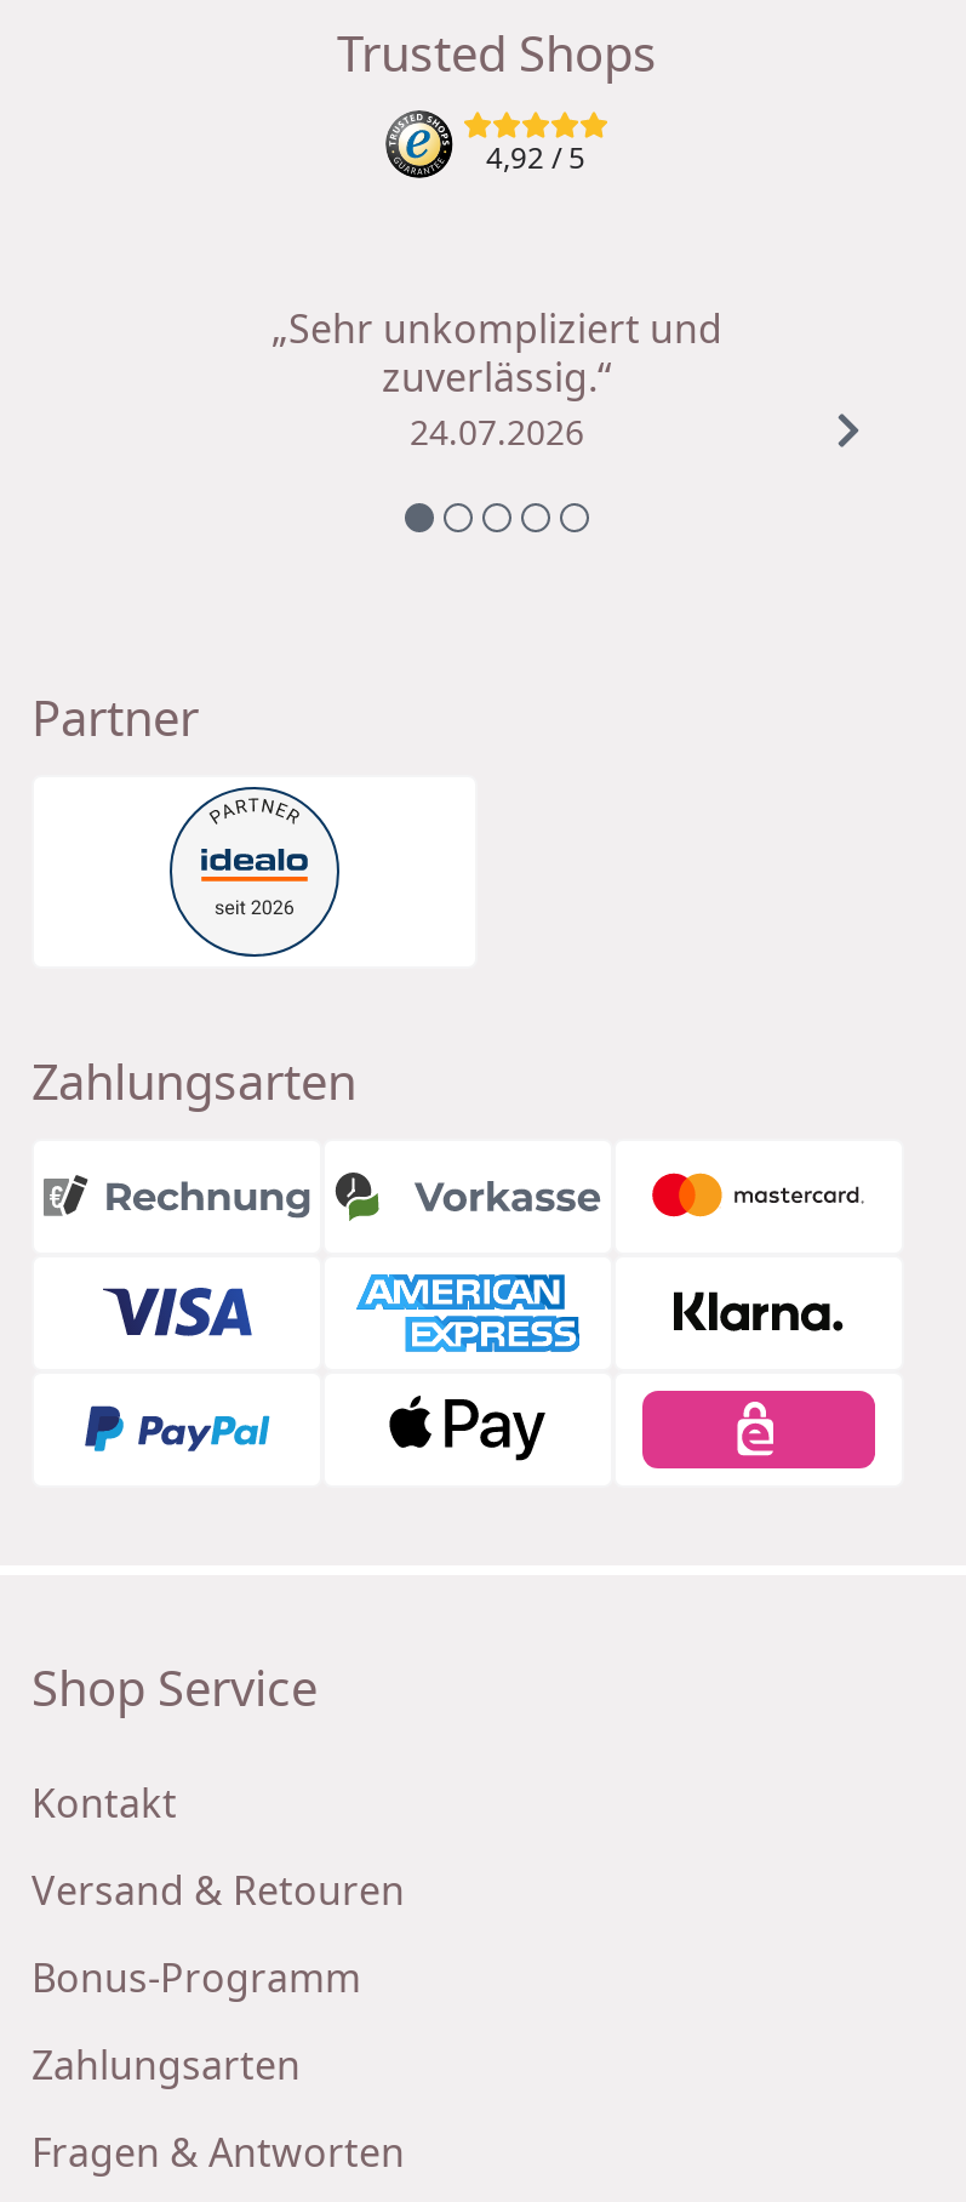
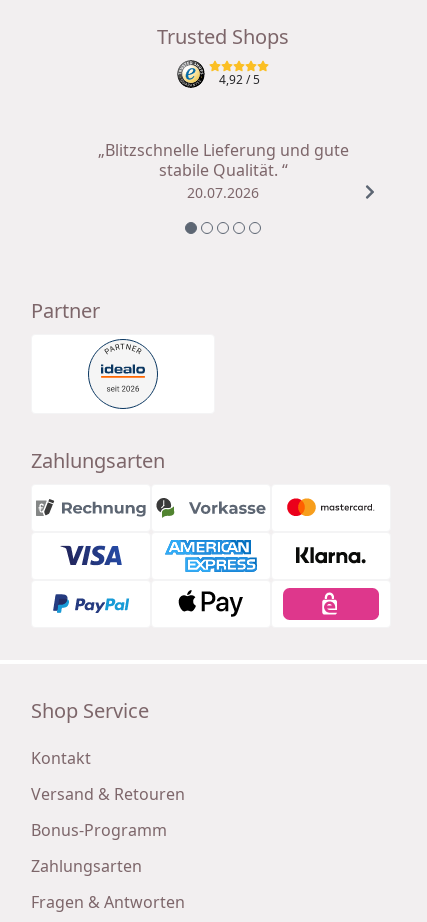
[271,302,722,454] „Sehr unkompliziert und | zuverlässig.“ | 24.07.2026 -> [97,139,348,202] „Blitzschnelle Lieferung und gute | stabile Qualität. “ | 20.07.2026

